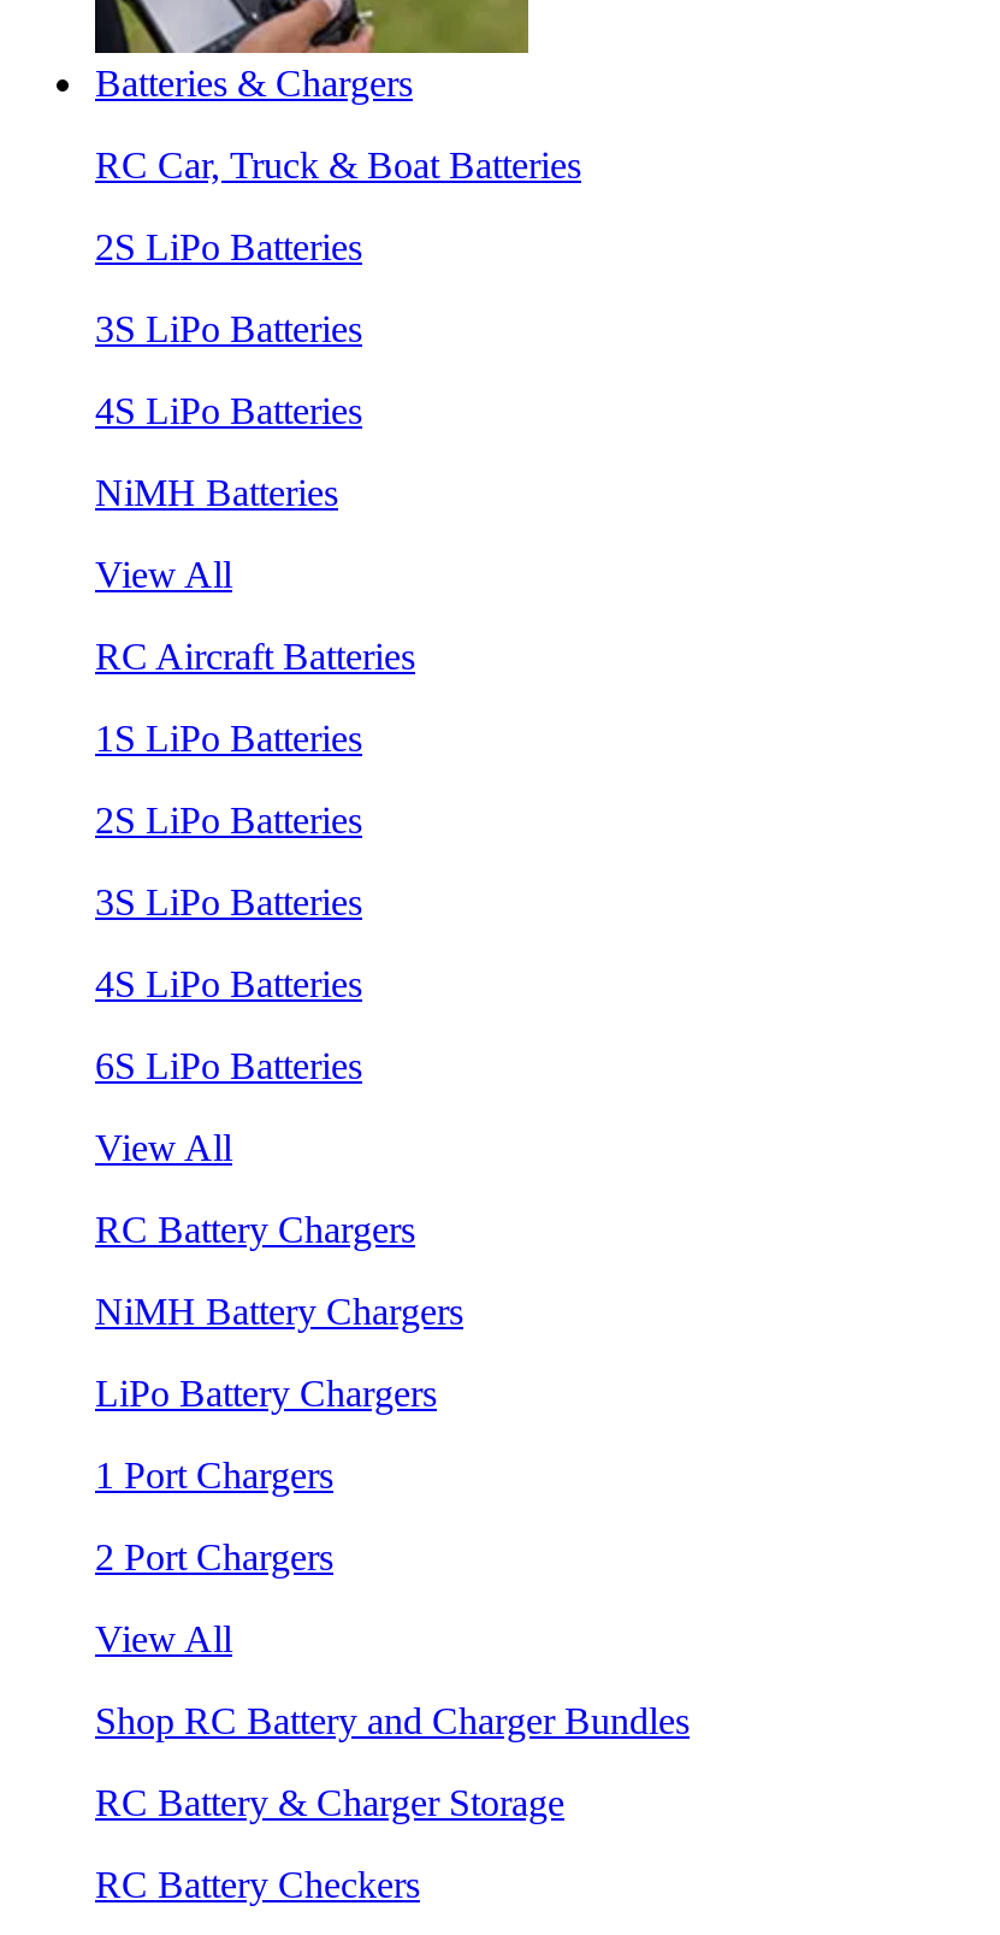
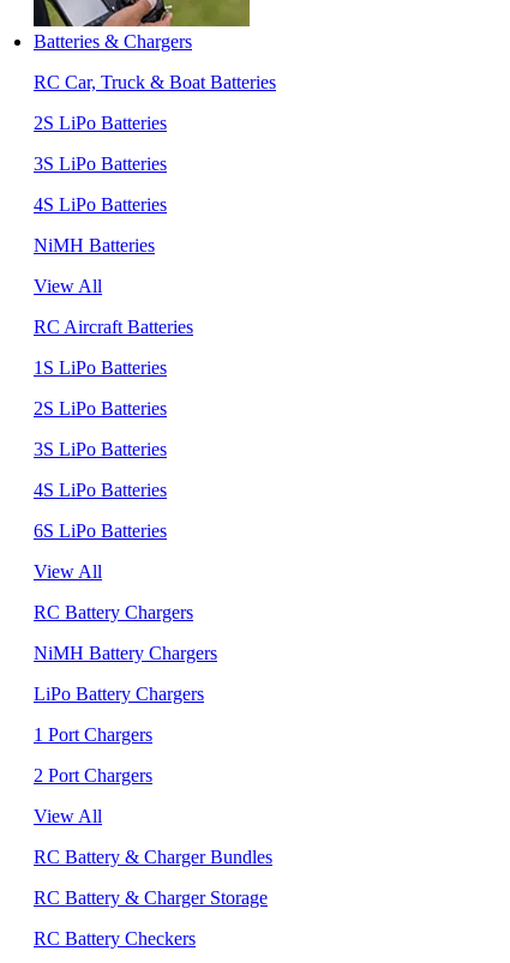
[95,1700,690,1741] Shop RC Battery and Charger Bundles -> [34,846,272,867] RC Battery & Charger Bundles

